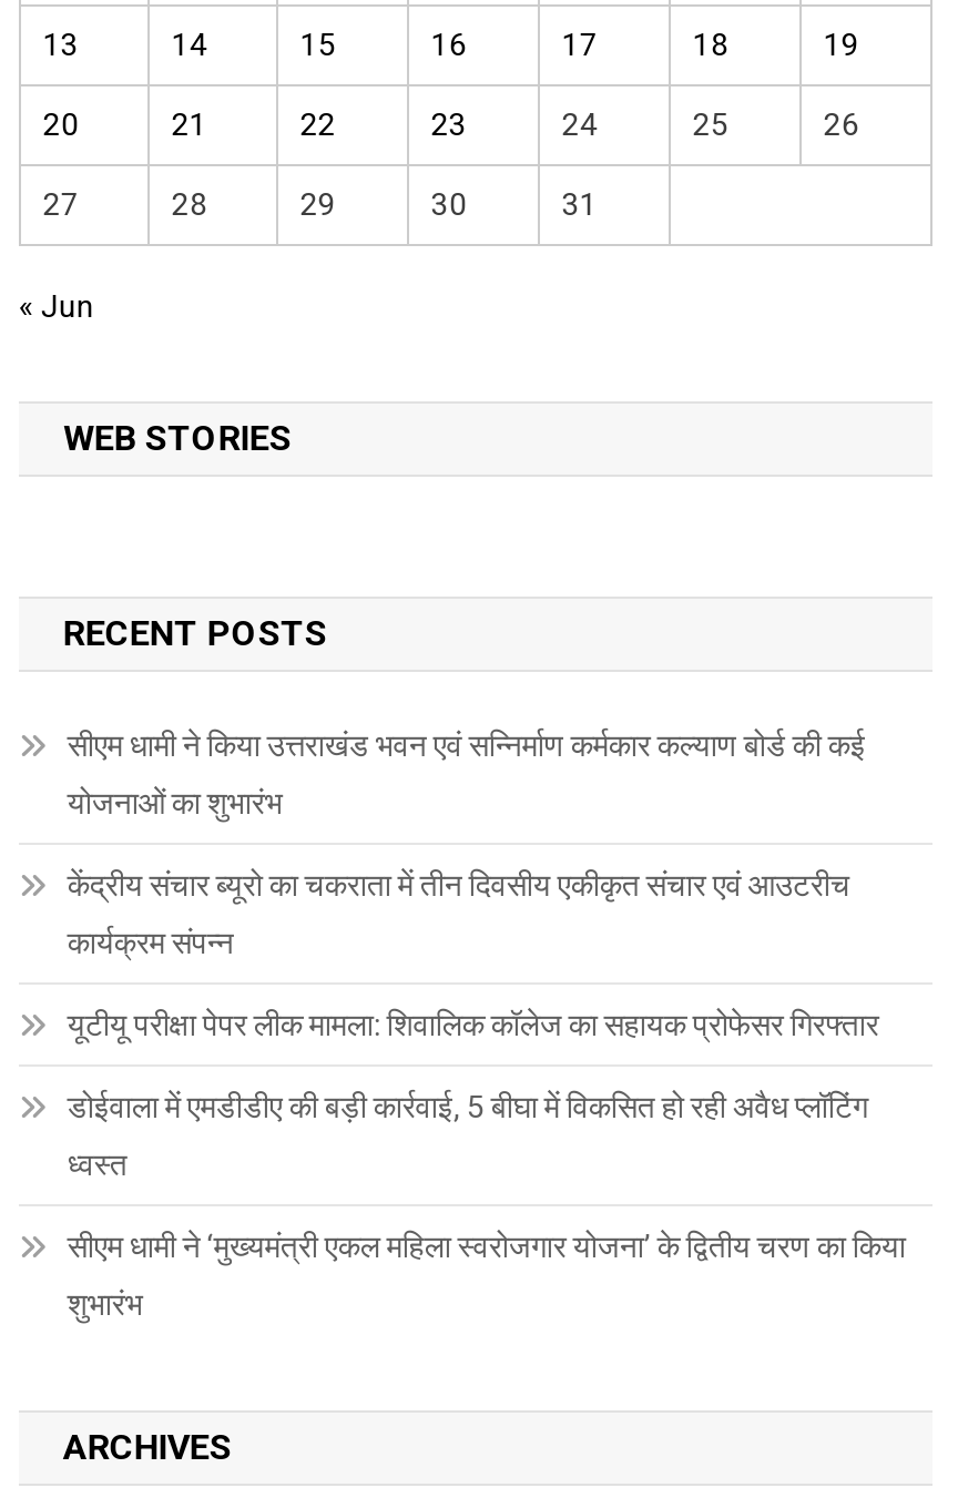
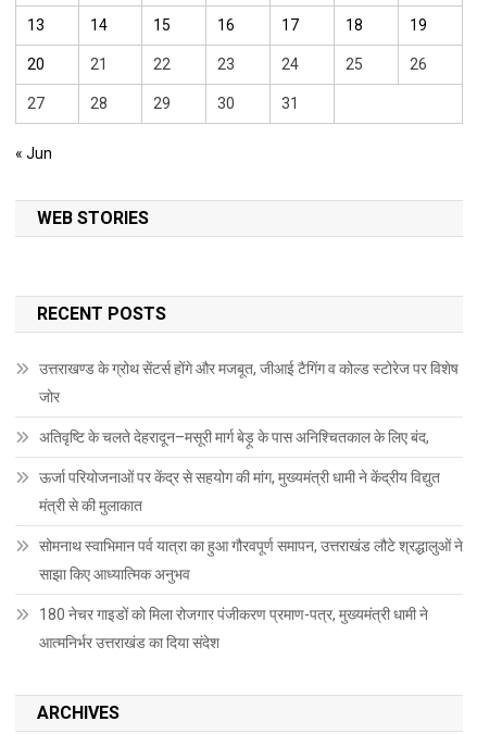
[67,726,866,762] सीएम धामी ने किया उत्तराखंड भवन एवं सन्निर्माण कर्मकार कल्याण बोर्ड की कई -> [39,360,458,378] उत्तराखण्ड के ग्रोथ सेंटर्स होंगे और मजबूत, जीआई टैगिंग व कोल्ड स्टोरेज पर विशेष
[67,784,283,819] योजनाओं का शुभारंभ -> [39,389,60,406] जोर
[67,866,850,901] केंद्रीय संचार ब्यूरो का चकराता में तीन दिवसीय एकीकृत संचार एवं आउटरीच -> [39,429,429,446] अतिवृष्टि के चलते देहरादून–मसूरी मार्ग बेड़ू के पास अनिश्चितकाल के लिए बंद,
[67,923,234,959] कार्यक्रम संपन्न -> [39,469,440,487] ऊर्जा परियोजनाओं पर केंद्र से सहयोग की मांग, मुख्यमंत्री धामी ने केंद्रीय विद्युत
[67,1005,879,1041] यूटीयू परीक्षा पेपर लीक मामला: शिवालिक कॉलेज का सहायक प्रोफेसर गिरफ्तार -> [39,497,142,515] मंत्री से की मुलाकात
[67,1088,868,1123] डोईवाला में एमडीडीए की बड़ी कार्रवाई, 5 बीघा में विकसित हो रही अवैध प्लॉटिंग -> [39,538,463,555] सोमनाथ स्वाभिमान पर्व यात्रा का हुआ गौरवपूर्ण समापन, उत्तराखंड लौटे श्रद्धालुओं ने
[67,1145,127,1181] ध्वस्त -> [39,566,190,583] साझा किए आध्यात्मिक अनुभव
[67,1227,906,1263] सीएम धामी ने ‘मुख्यमंत्री एकल महिला स्वरोजगार योजना’ के द्वितीय चरण का किया -> [39,606,428,624] 180 नेचर गाइडों को मिला रोजगार पंजीकरण प्रमाण-पत्र, मुख्यमंत्री धामी ने
[67,1285,143,1320] शुभारंभ -> [39,634,219,652] आत्मनिर्भर उत्तराखंड का दिया संदेश

